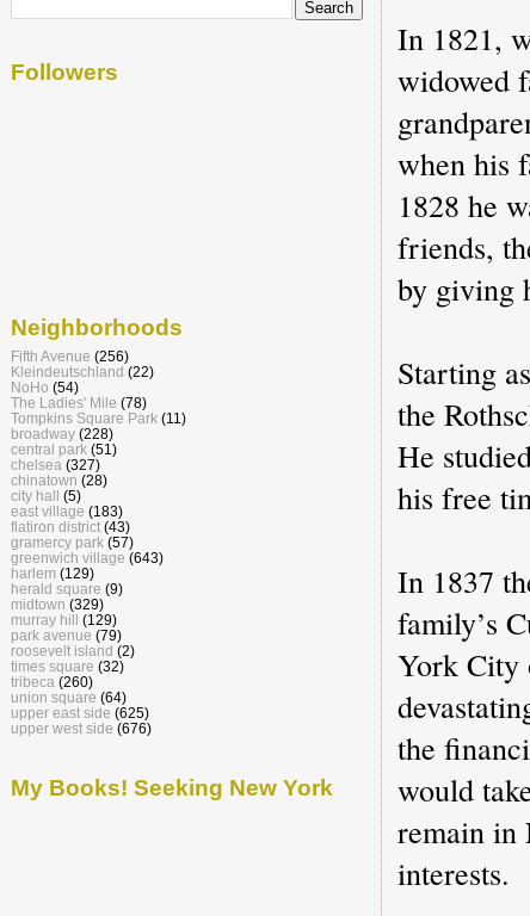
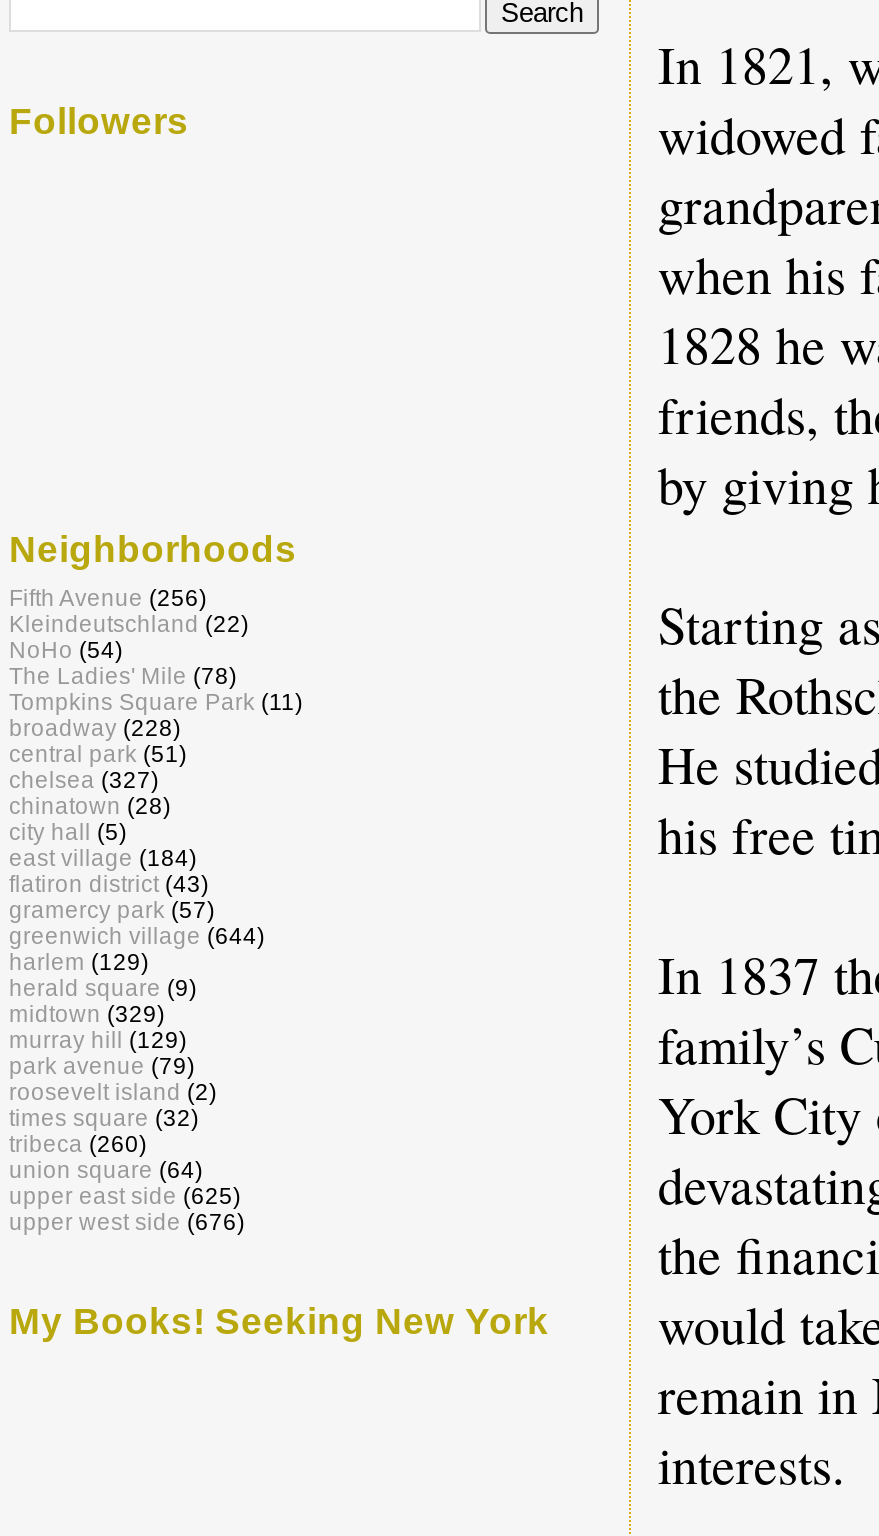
[11,504,123,519] east village (183) -> [9,844,197,870] east village (184)
[11,550,164,566] greenwich village (643) -> [9,922,265,948] greenwich village (644)

